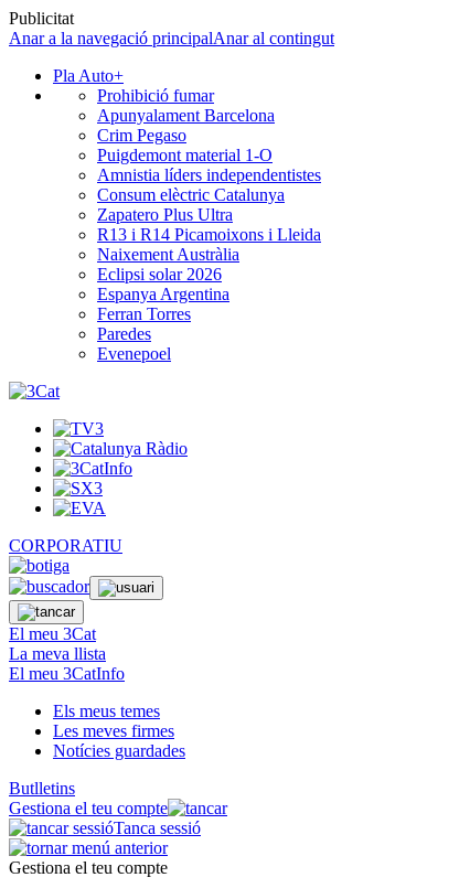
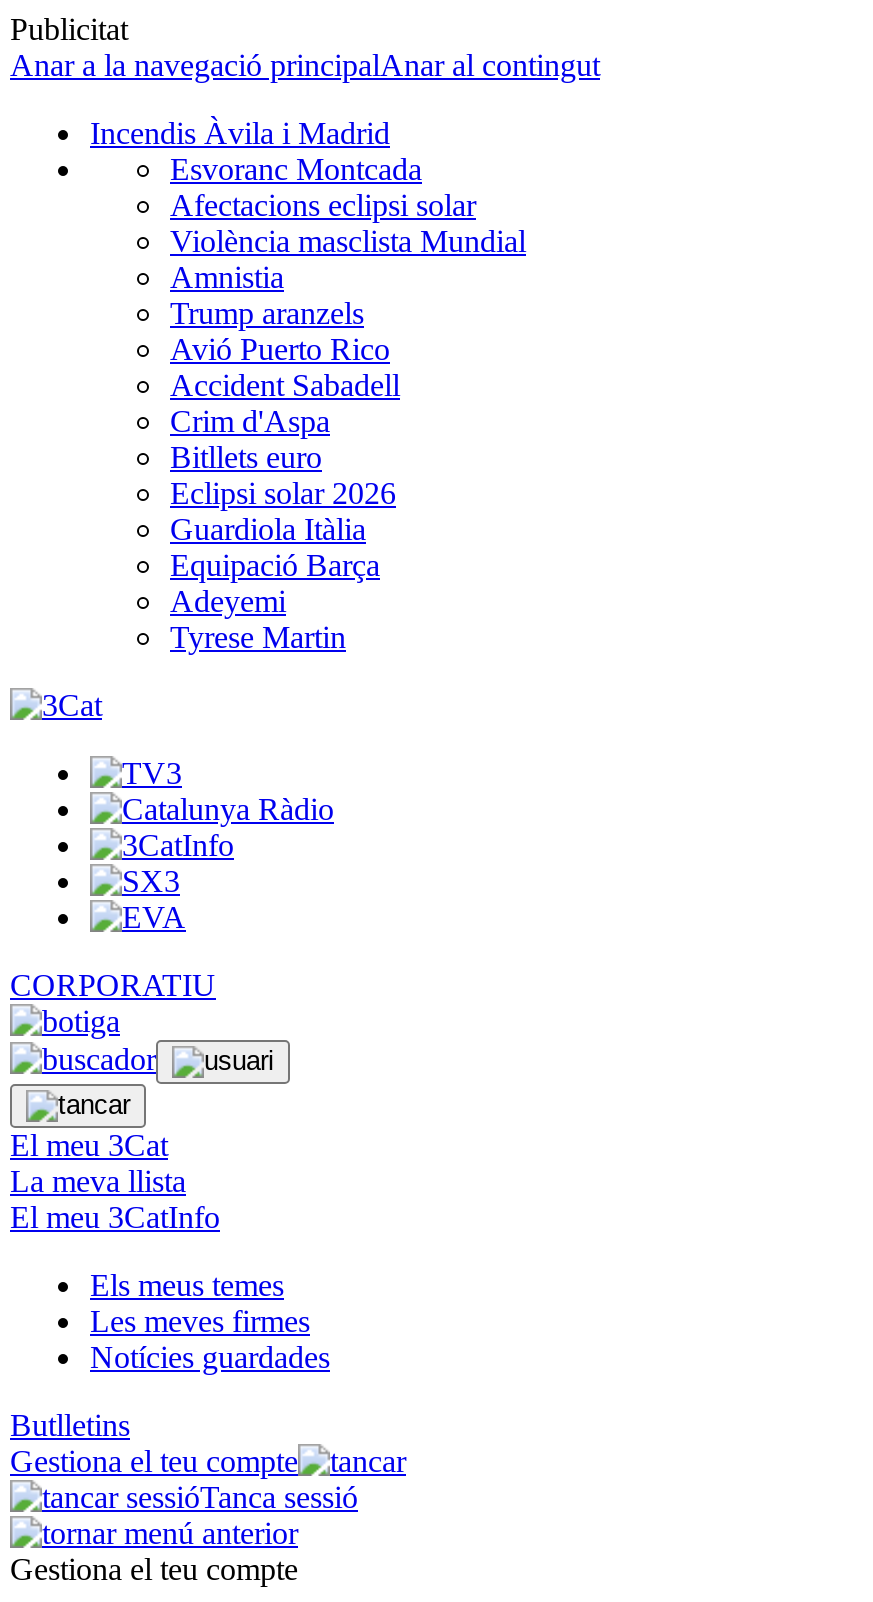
[53,66,321,264] Pla Auto+ | Prohibició fumar | Apunyalament Barcelona | Crim Pegaso | Puigdemont material 1-O | Amnistia líders independentistes | Consum elèctric Catalunya | Zapatero Plus Ultra | R13 i R14 Picamoixons i Lleida | Naixement Austràlia -> [90,116,526,474] Incendis Àvila i Madrid | Esvoranc Montcada | Afectacions eclipsi solar | Violència masclista Mundial | Amnistia | Trump aranzels | Avió Puerto Rico | Accident Sabadell | Crim d'Aspa | Bitllets euro
[97,285,229,363] Espanya Argentina | Ferran Torres | Paredes | Evenepoel -> [170,512,380,654] Guardiola Itàlia | Equipació Barça | Adeyemi | Tyrese Martin

